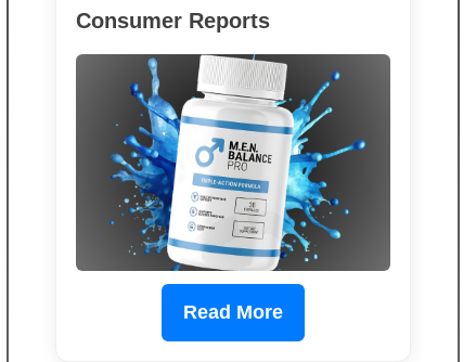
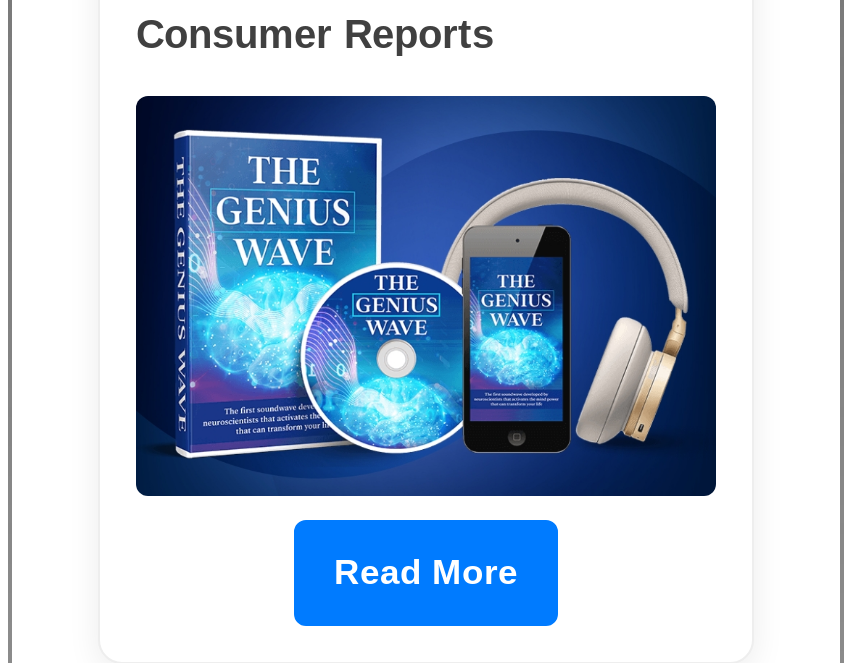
[75,53,391,272] [image] -> [134,93,718,499] [image]

